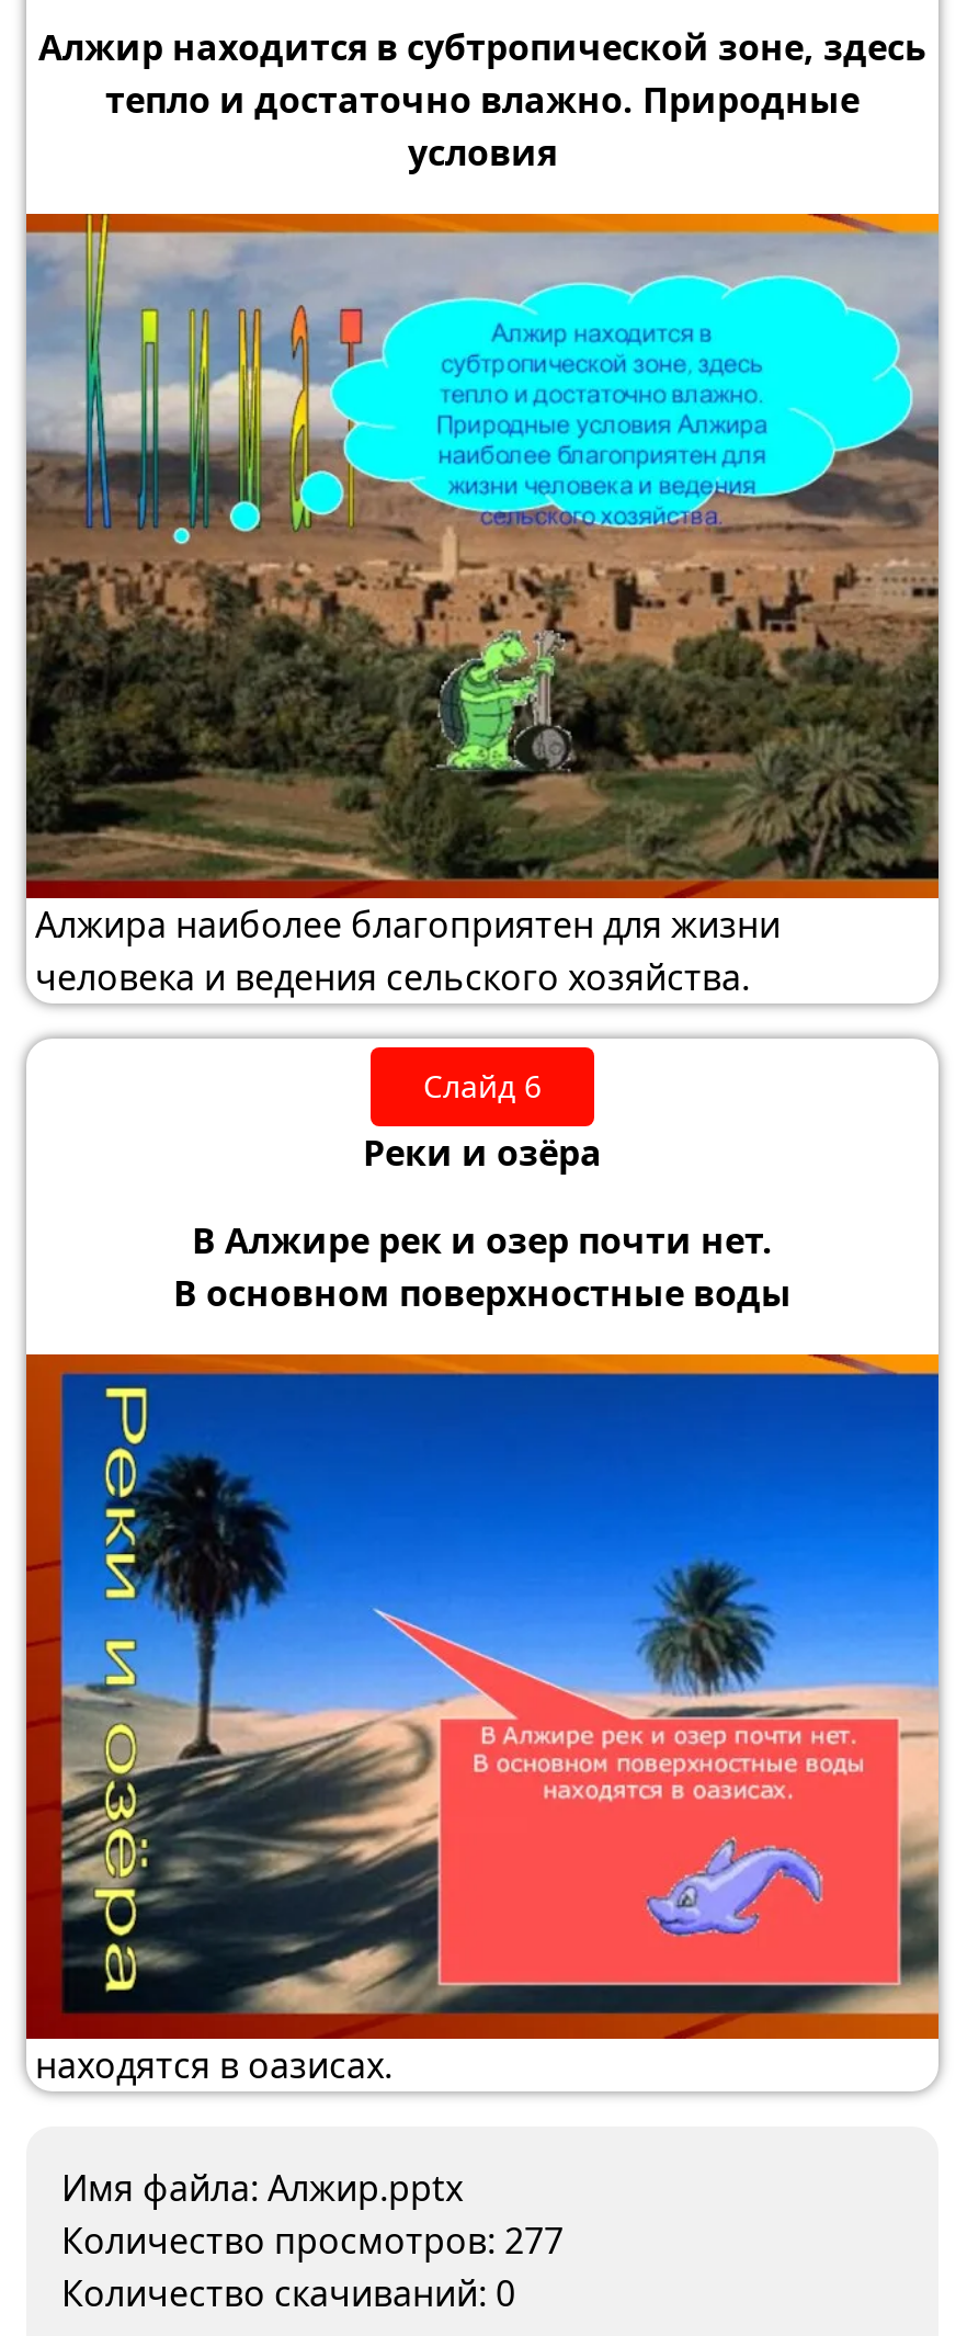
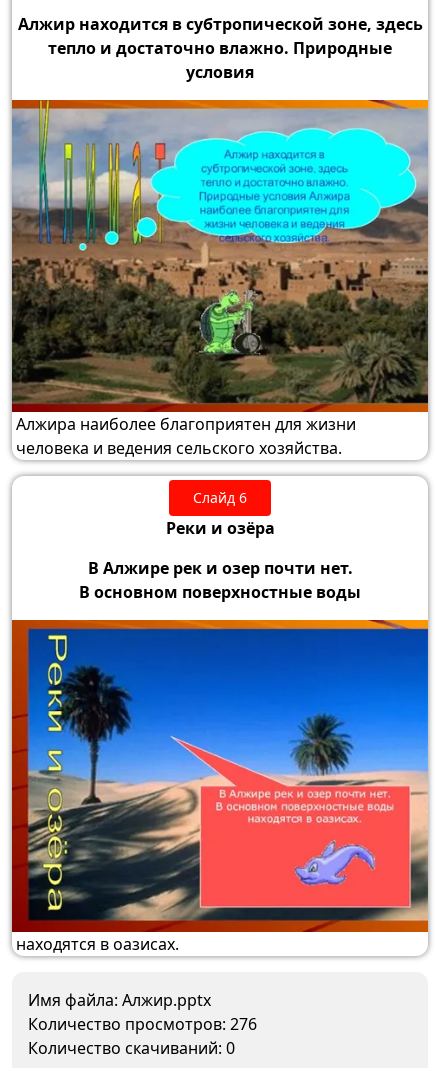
[61,2216,564,2265] Количество просмотров: 277 -> [28,1013,257,1035] Количество просмотров: 276

